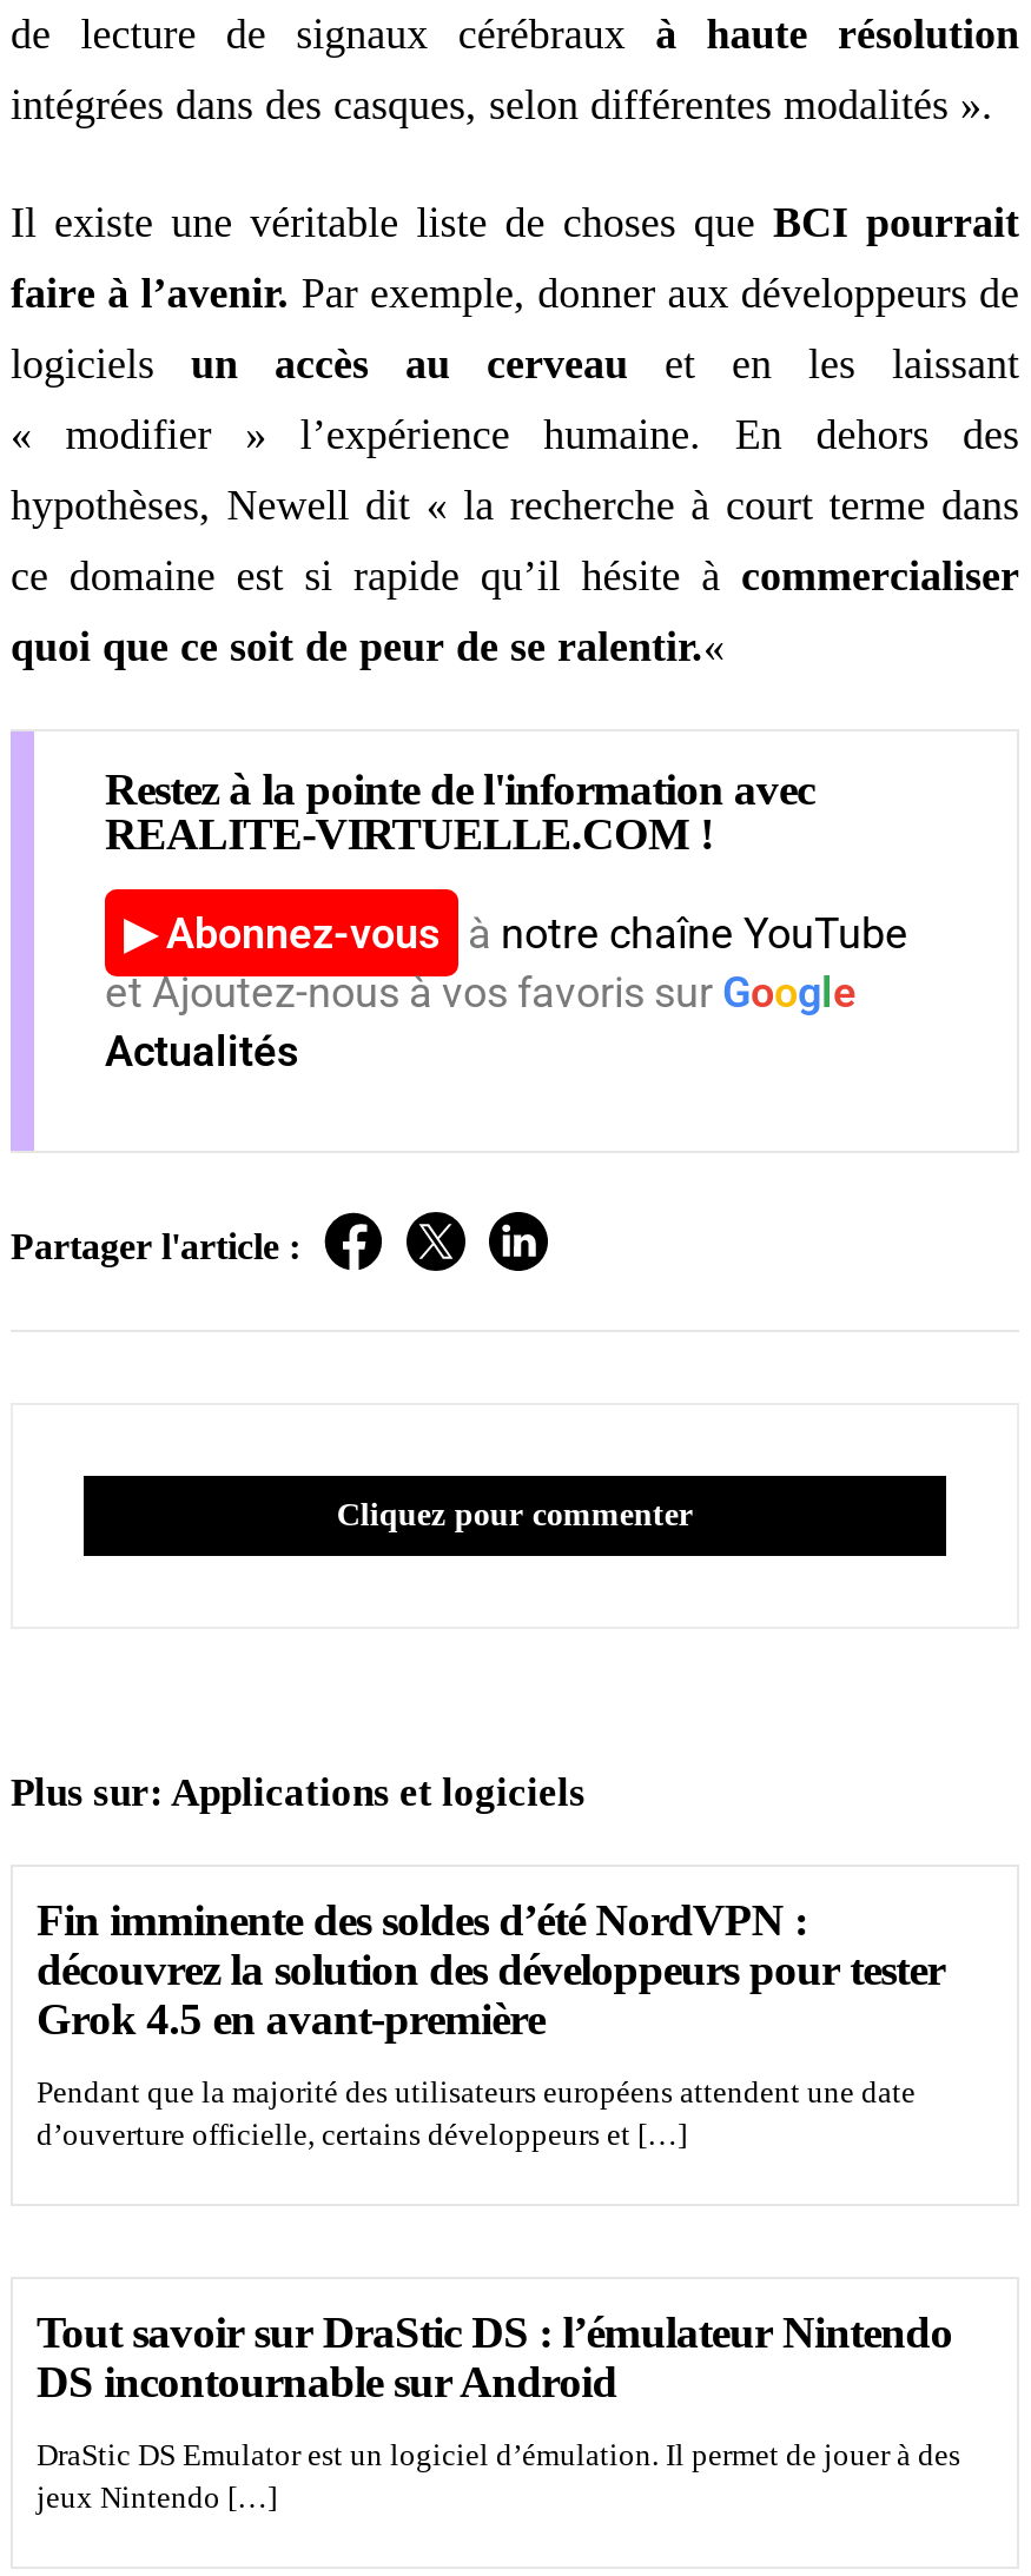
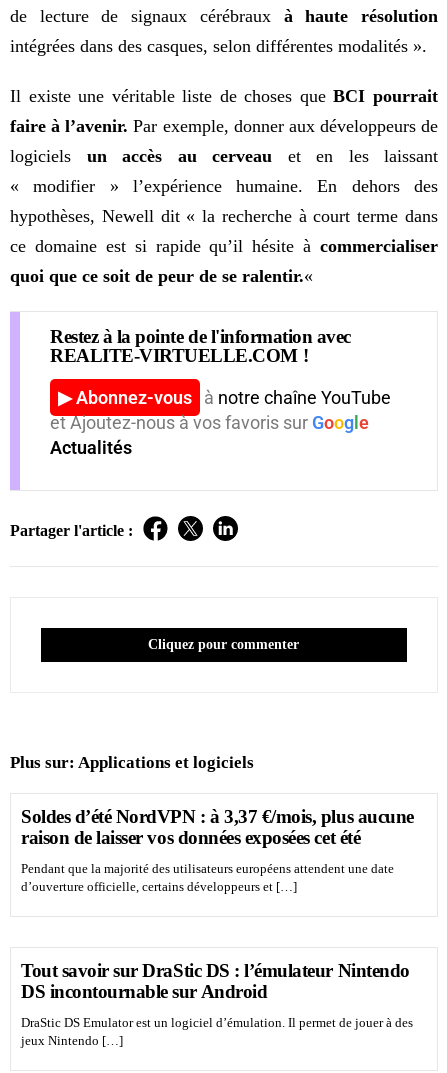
[37,1895,944,2044] Fin imminente des soldes d’été NordVPN : | découvrez la solution des développeurs pour tester | Grok 4.5 en avant-première -> [21,806,414,848] Soldes d’été NordVPN : à 3,37 €/mois, plus aucune | raison de laisser vos données exposées cet été

